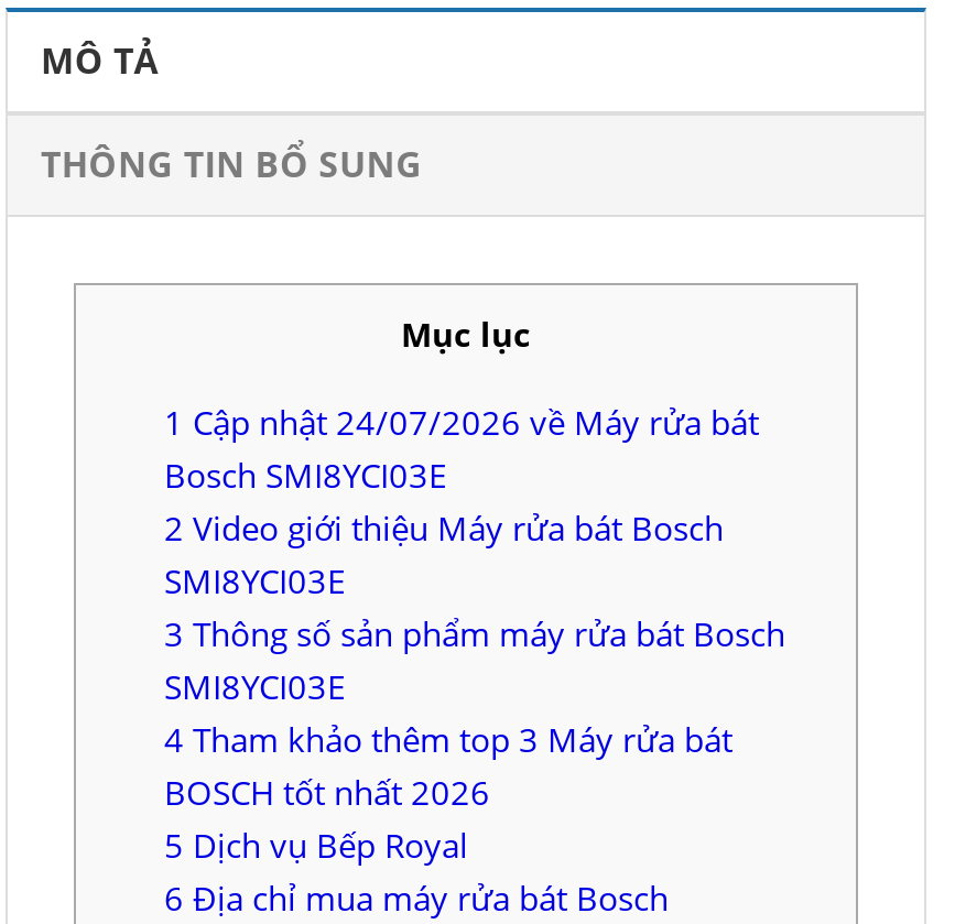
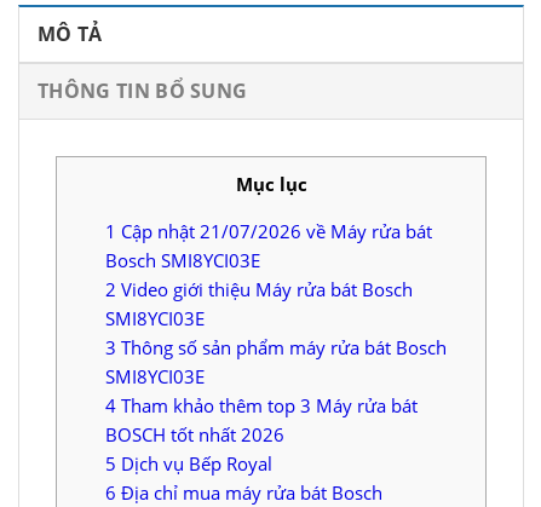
[164,399,759,443] 1 Cập nhật 24/07/2026 về Máy rửa bát -> [105,219,432,243] 1 Cập nhật 21/07/2026 về Máy rửa bát

